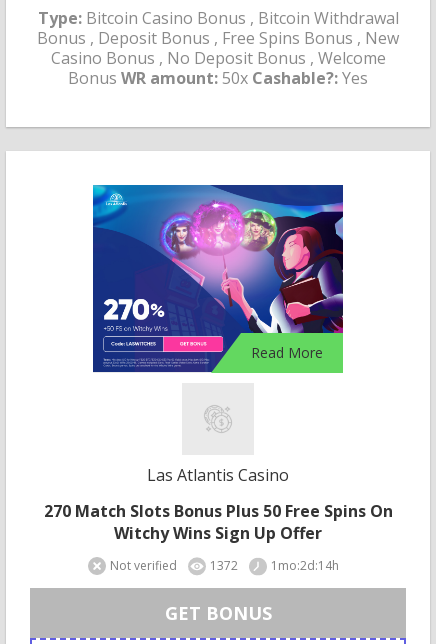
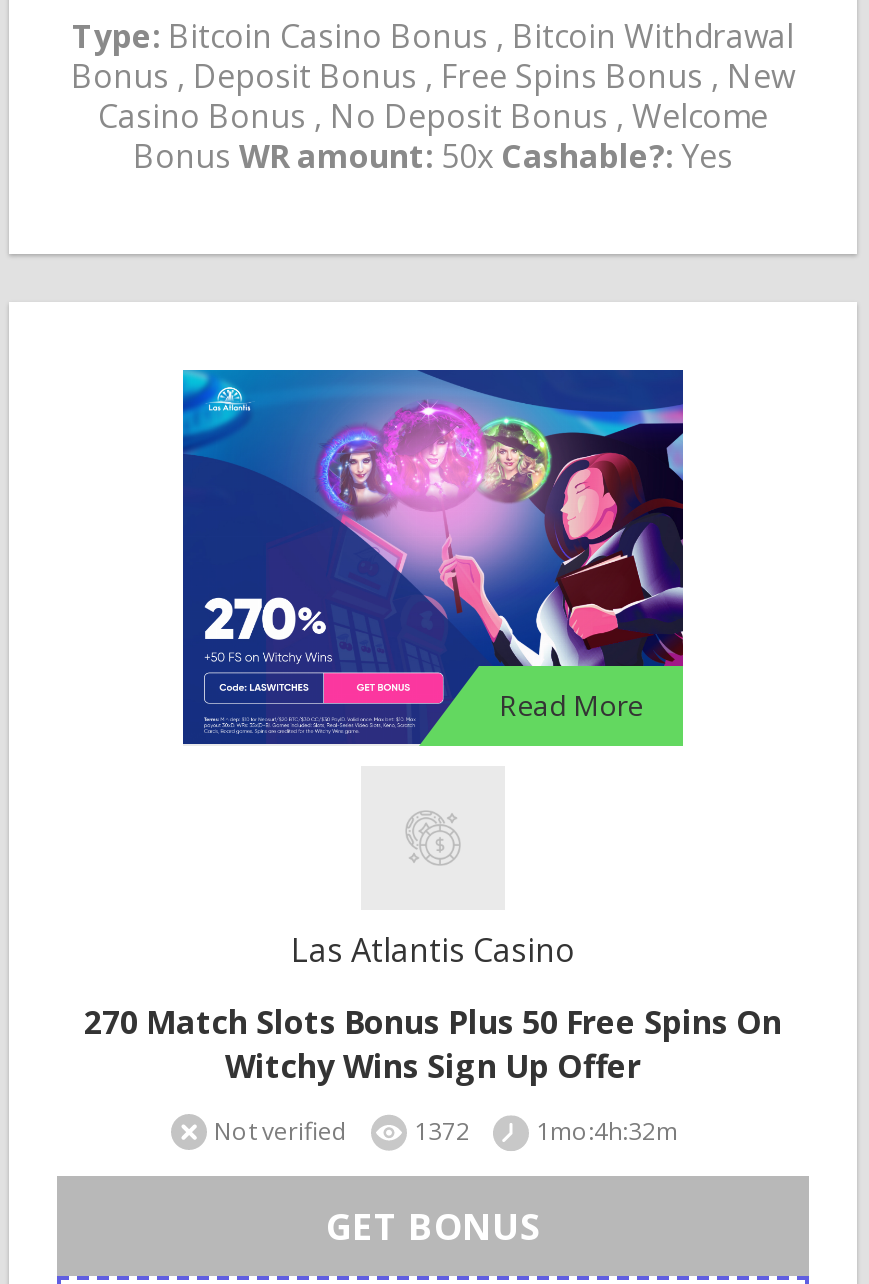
[110,557,339,574] Not verified 1372 1mo:2d:14h -> [214,1113,678,1147] Not verified 1372 1mo:4h:32m

